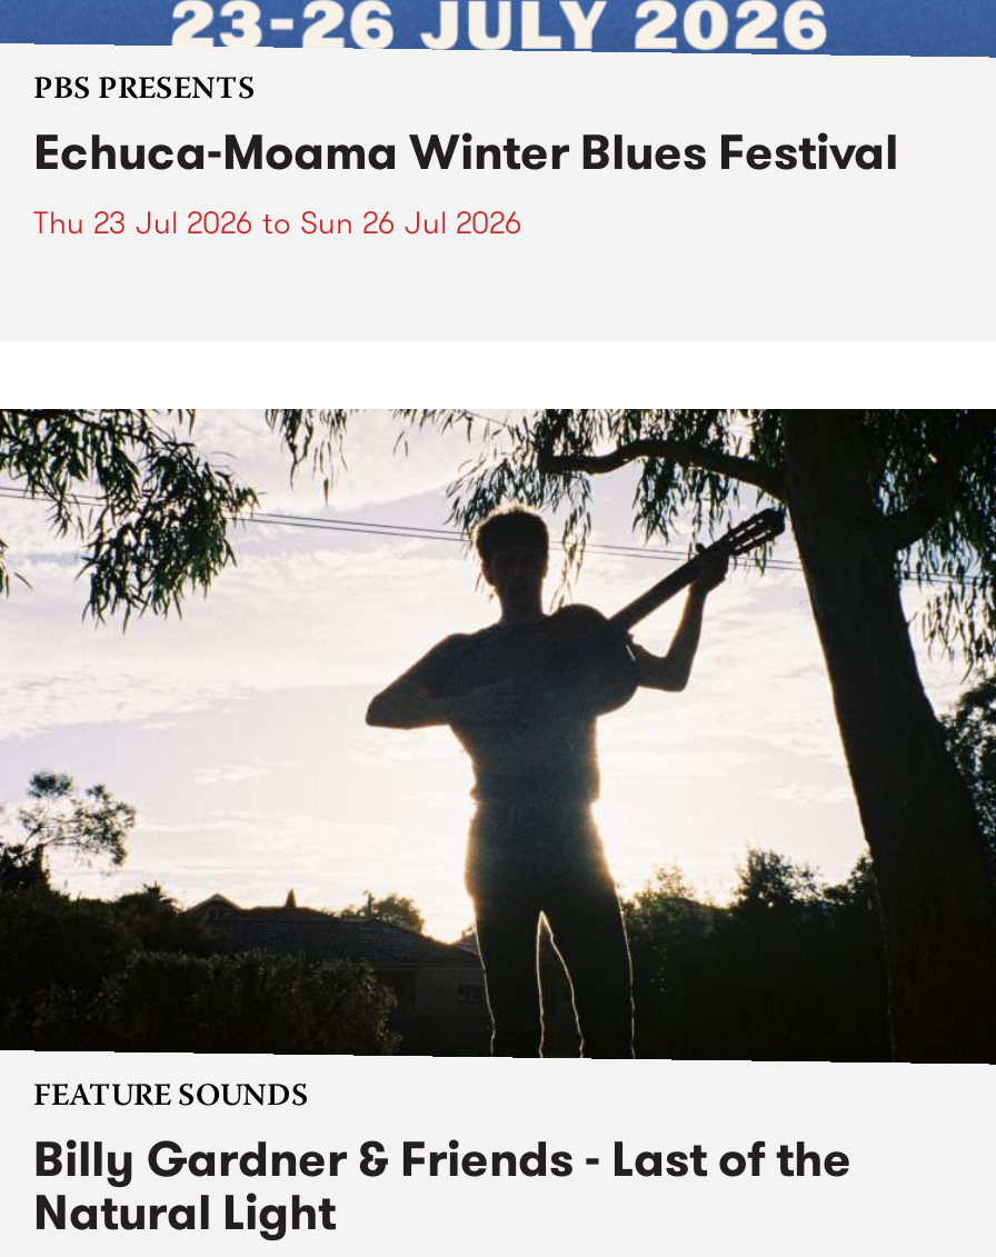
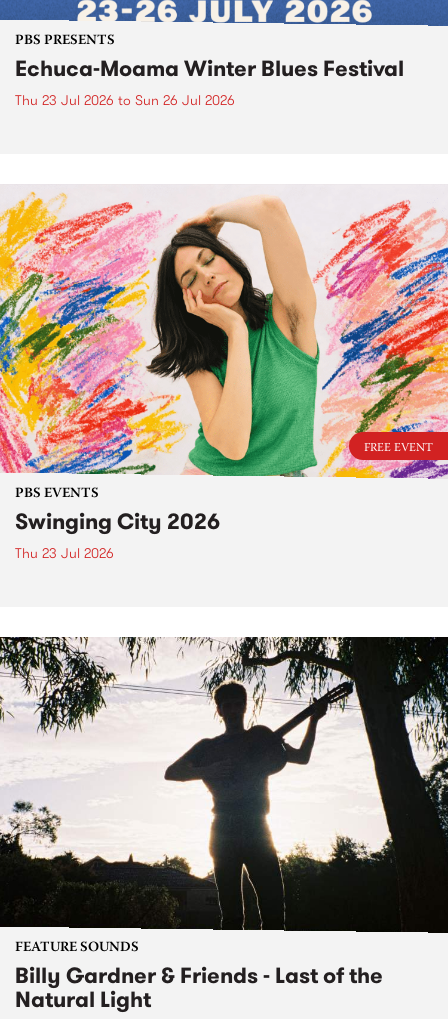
none -> [3,184,445,563] [image] | FREE EVENT | PBS EVENTS | Swinging City 2026 | Thu 23 Jul 2026

